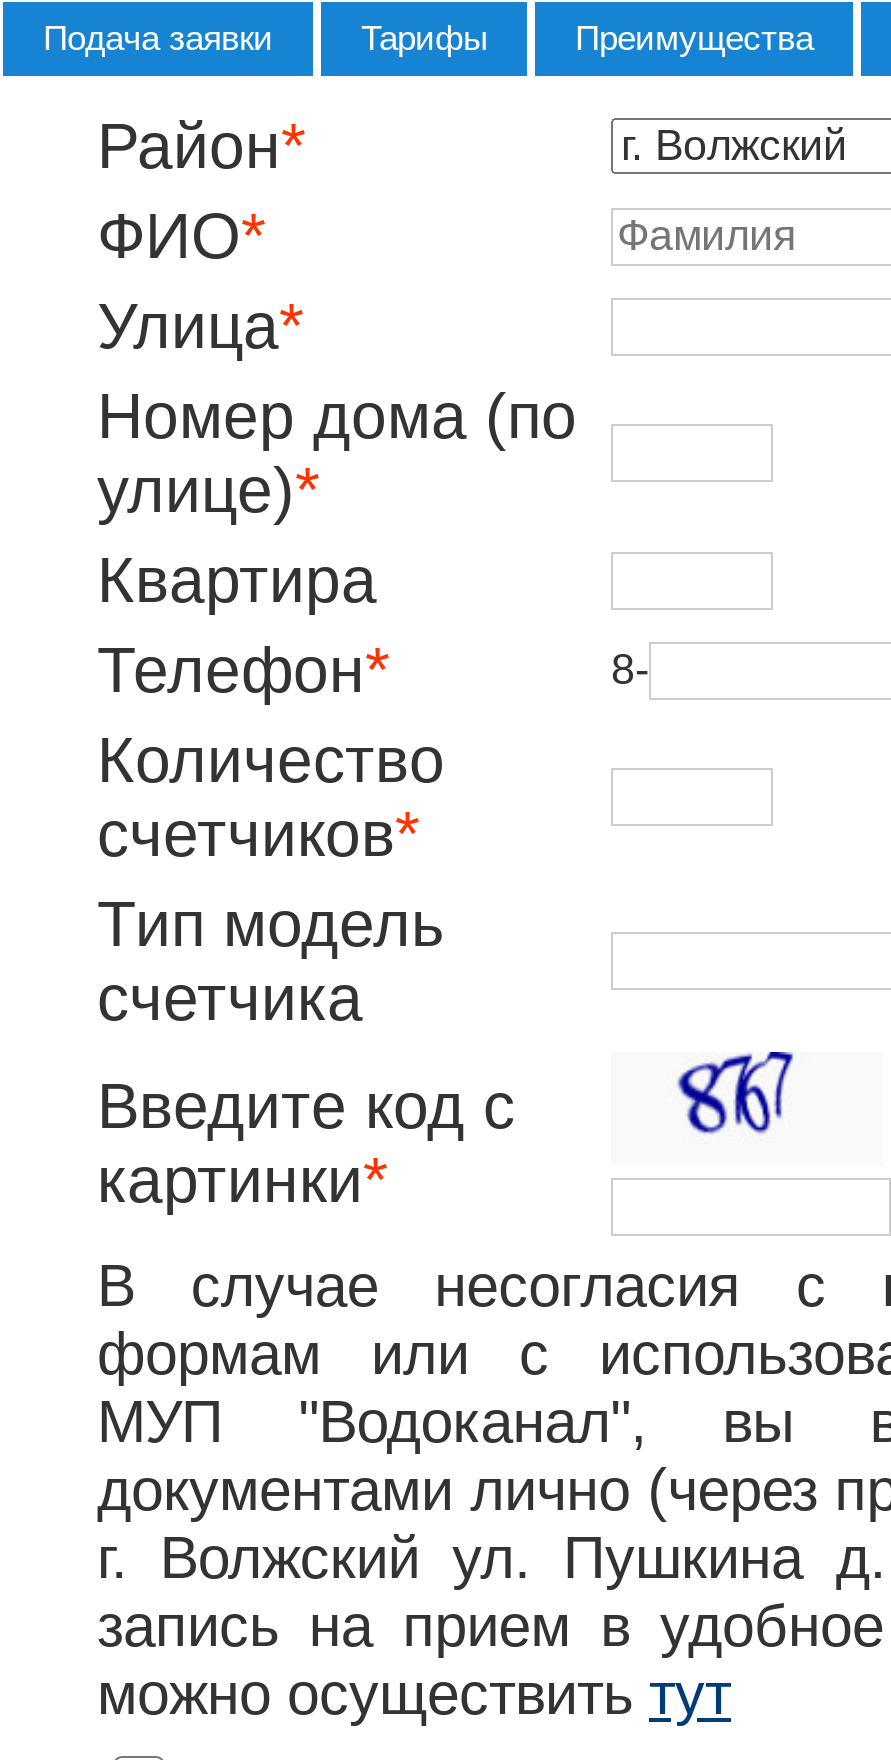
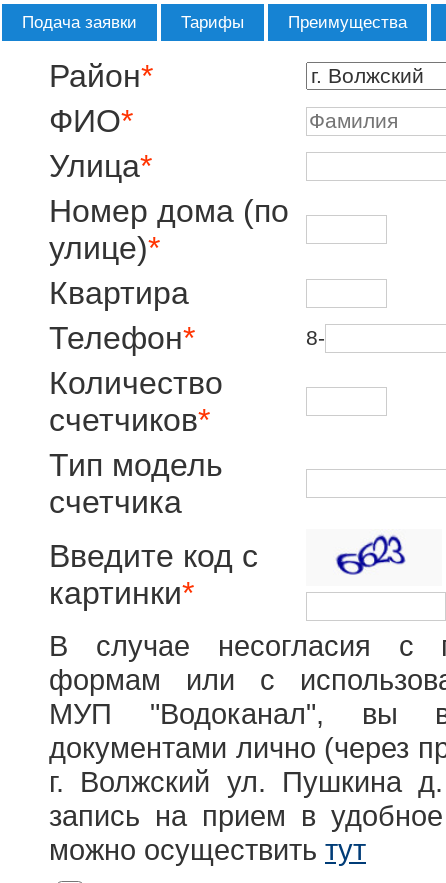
[671,1050,809,1144] [image] -> [335,529,406,576] [image]

